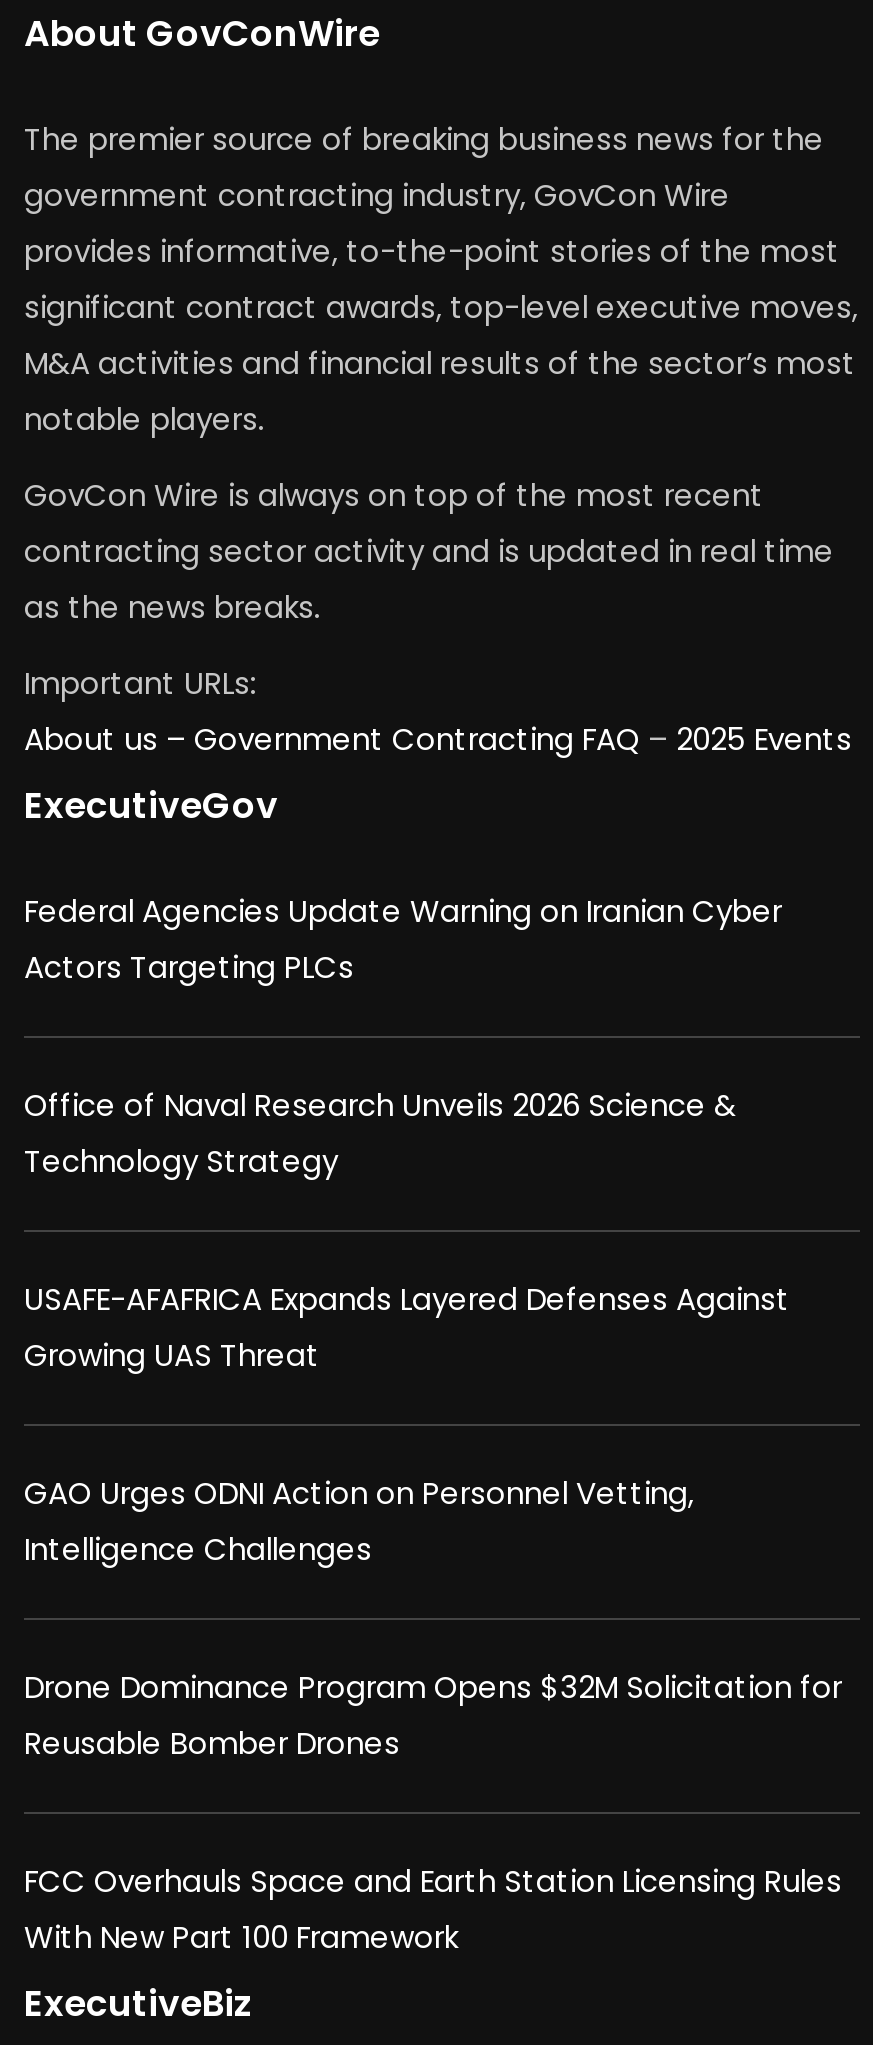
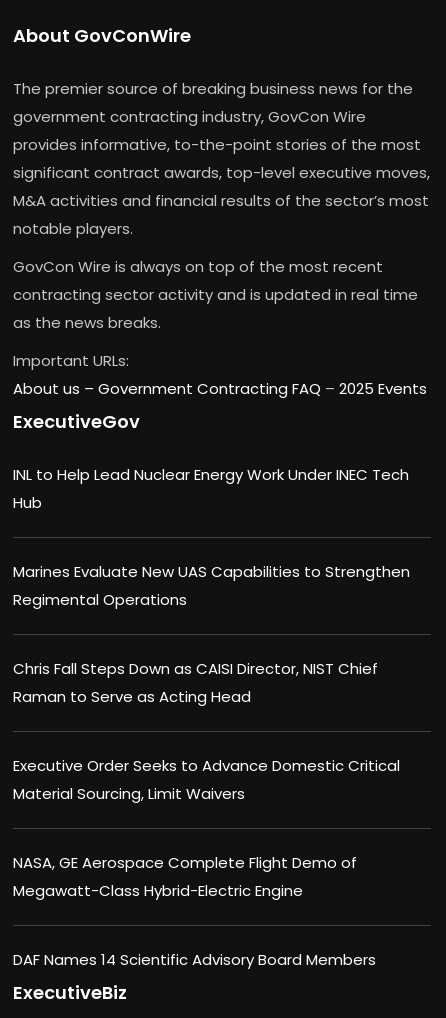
[24,891,782,989] Federal Agencies Update Warning on Iranian Cyber | Actors Targeting PLCs -> [13,463,409,512] INL to Help Lead Nuclear Energy Work Under INEC Tech | Hub
[24,1085,736,1183] Office of Naval Research Unveils 2026 Science & | Technology Strategy -> [13,560,410,609] Marines Evaluate New UAS Capabilities to Strengthen | Regimental Operations
[24,1279,790,1377] USAFE-AFAFRICA Expands Layered Defenses Against | Growing UAS Threat -> [13,657,378,706] Chris Fall Steps Down as CAISI Director, NIST Chief | Raman to Serve as Acting Head
[24,1473,694,1571] GAO Urges ODNI Action on Personnel Vetting, | Intelligence Challenges -> [13,754,400,803] Executive Order Seeks to Advance Domestic Critical | Material Sourcing, Limit Waivers
[24,1667,842,1765] Drone Dominance Program Opens $32M Solicitation for | Reusable Bomber Drones -> [13,851,357,900] NASA, GE Aerospace Complete Flight Demo of | Megawatt-Class Hybrid-Electric Engine
[24,1861,842,1959] FCC Overhauls Space and Earth Station Licensing Rules | With New Part 100 Framework -> [13,948,376,969] DAF Names 14 Scientific Advisory Board Members

